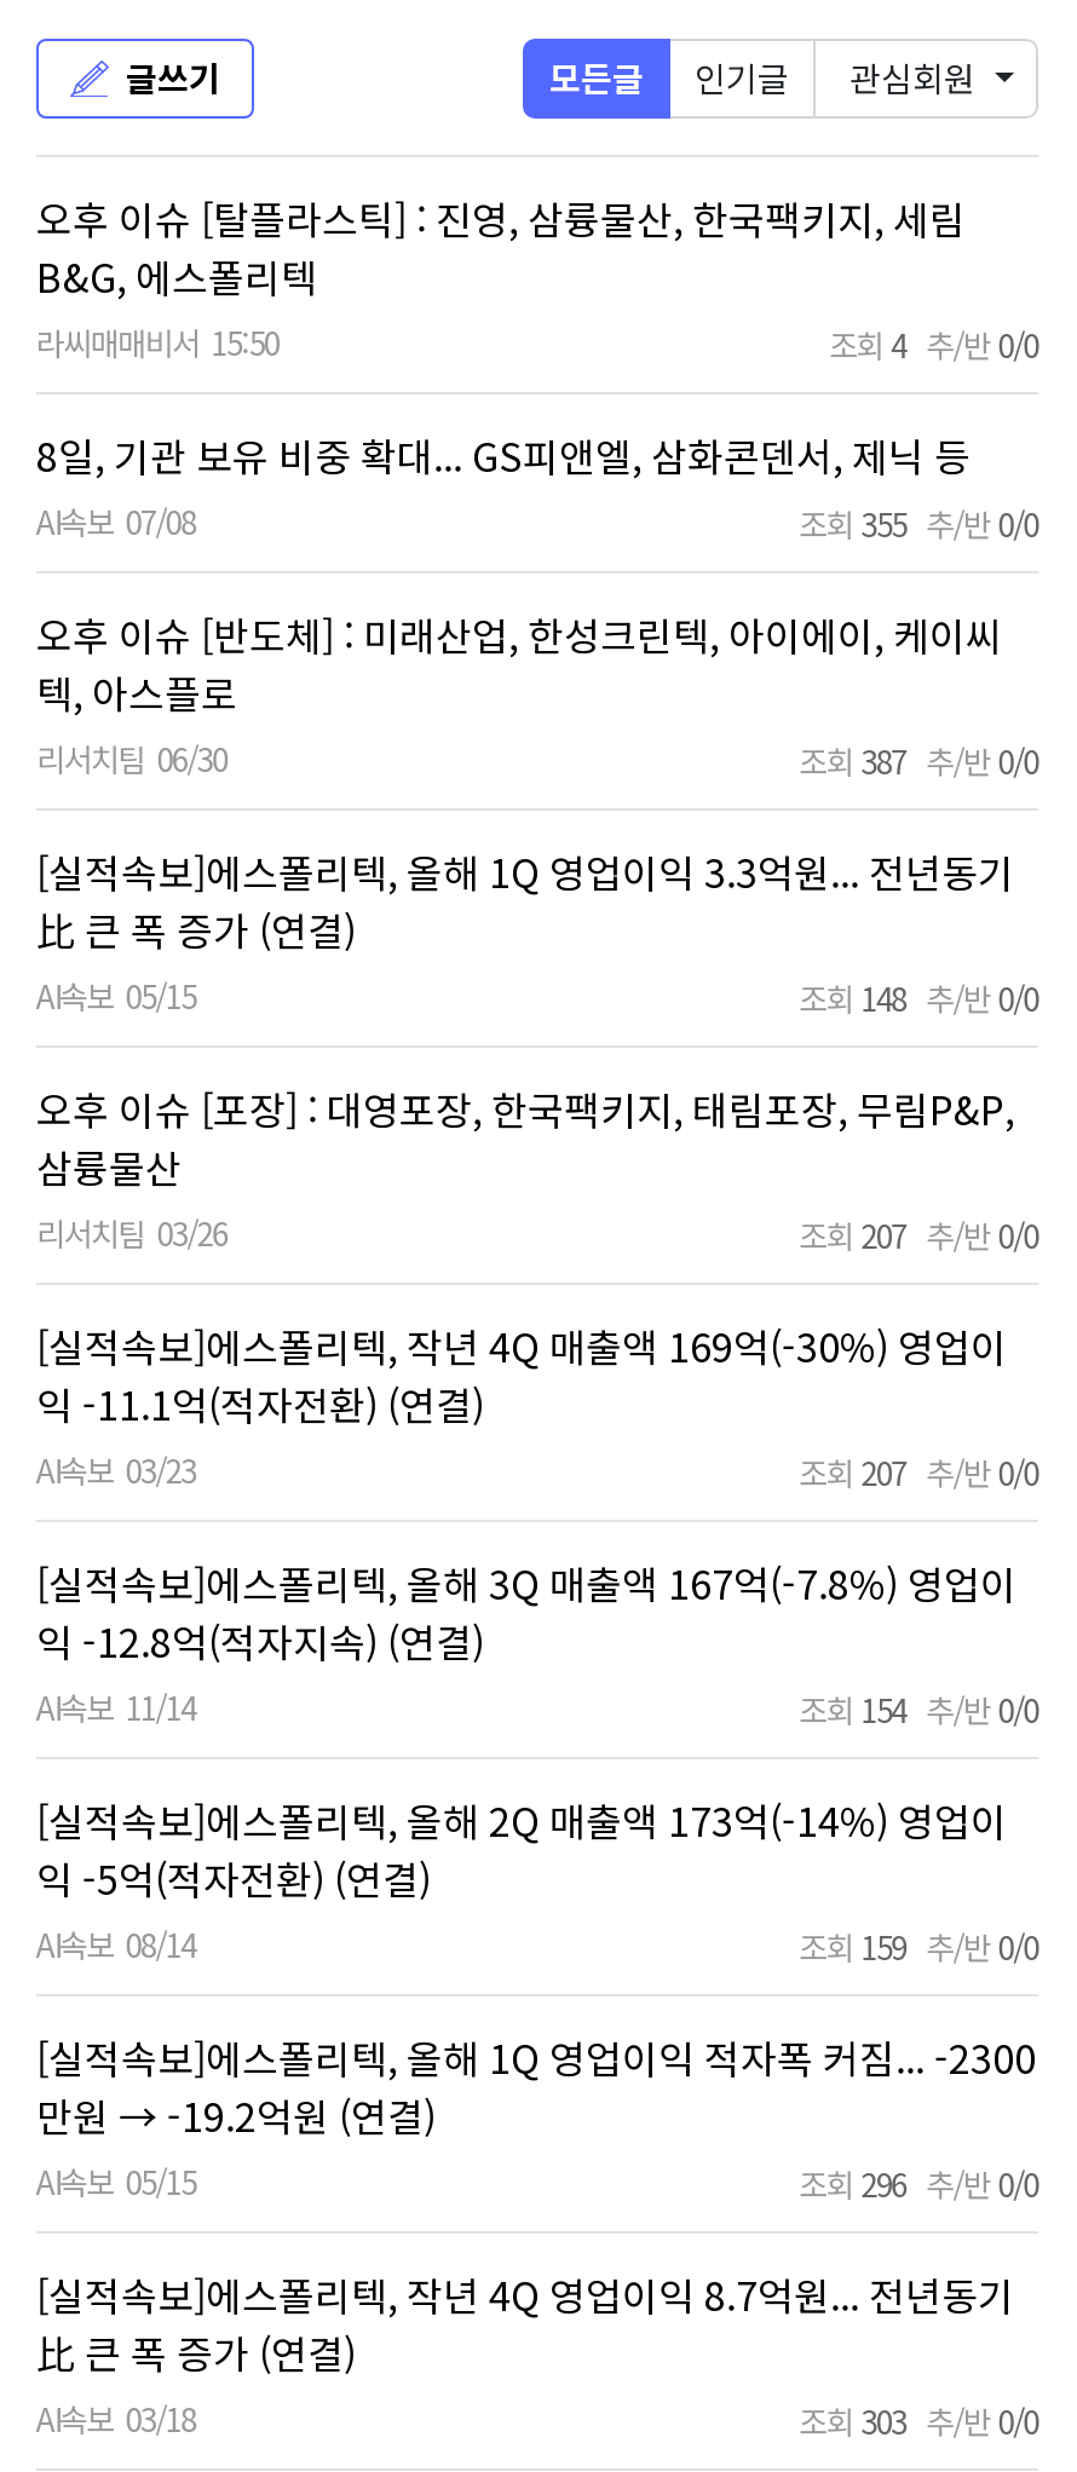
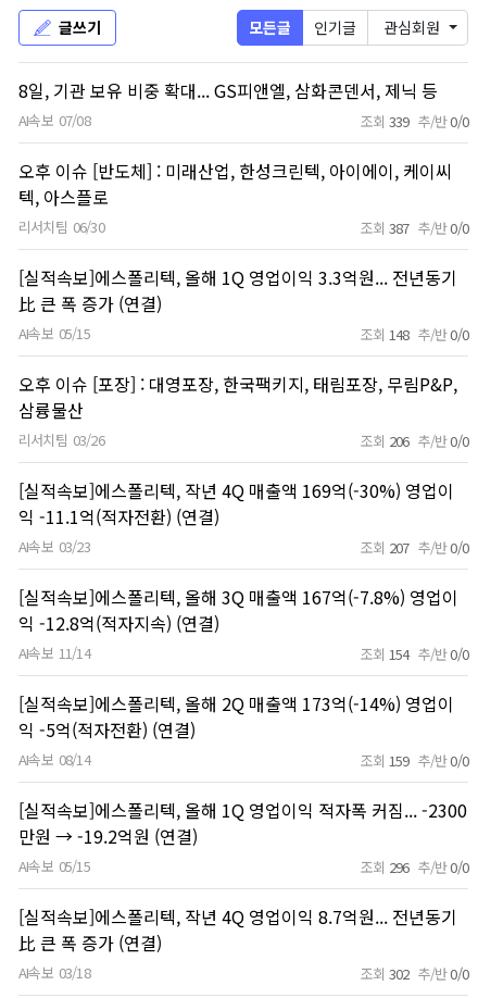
[36,189,1038,368] 오후 이슈 [탈플라스틱] : 진영, 삼륭물산, 한국팩키지, 세림 | B&G, 에스폴리텍 | 라씨매매비서 15:50 | 조회 4 추/반 0/0 -> none
[799,501,1038,547] 조회 355 추/반 0/0 -> [361,111,468,132] 조회 339 추/반 0/0
[799,1212,1038,1258] 조회 207 추/반 0/0 -> [361,431,468,451] 조회 206 추/반 0/0
[799,2398,1038,2444] 조회 303 추/반 0/0 -> [361,963,468,984] 조회 302 추/반 0/0

